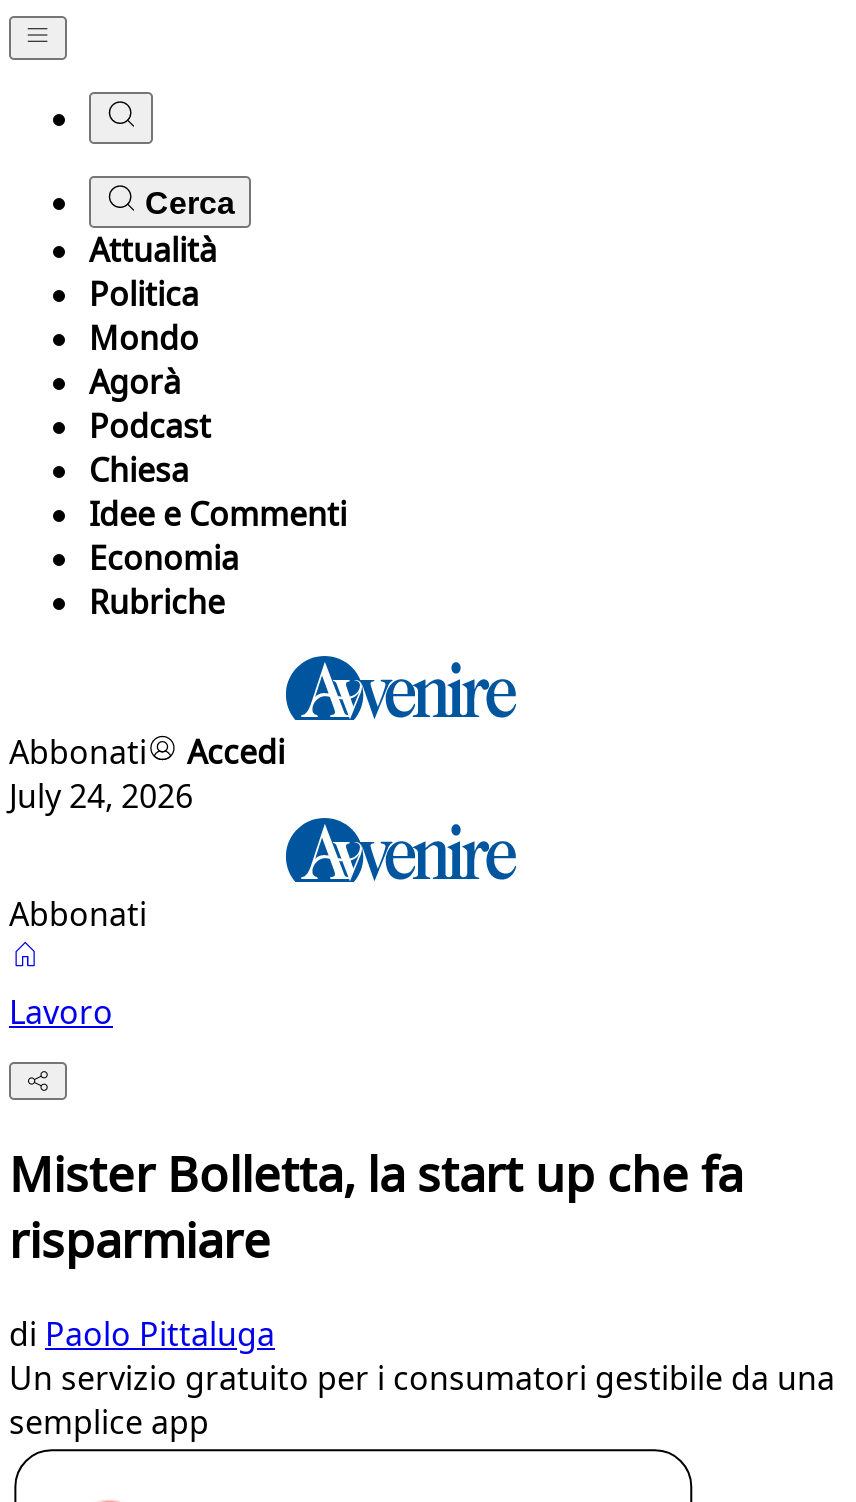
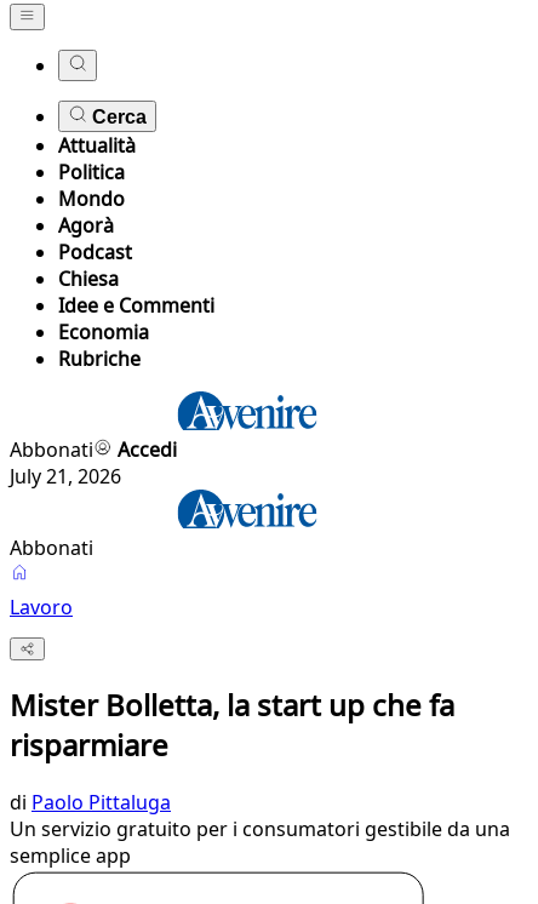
[9,774,193,818] July 24, 2026 -> [10,463,121,490] July 21, 2026

